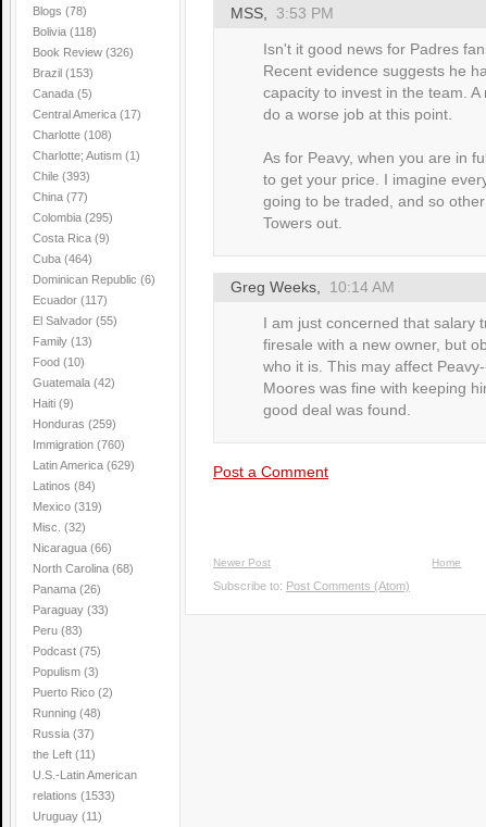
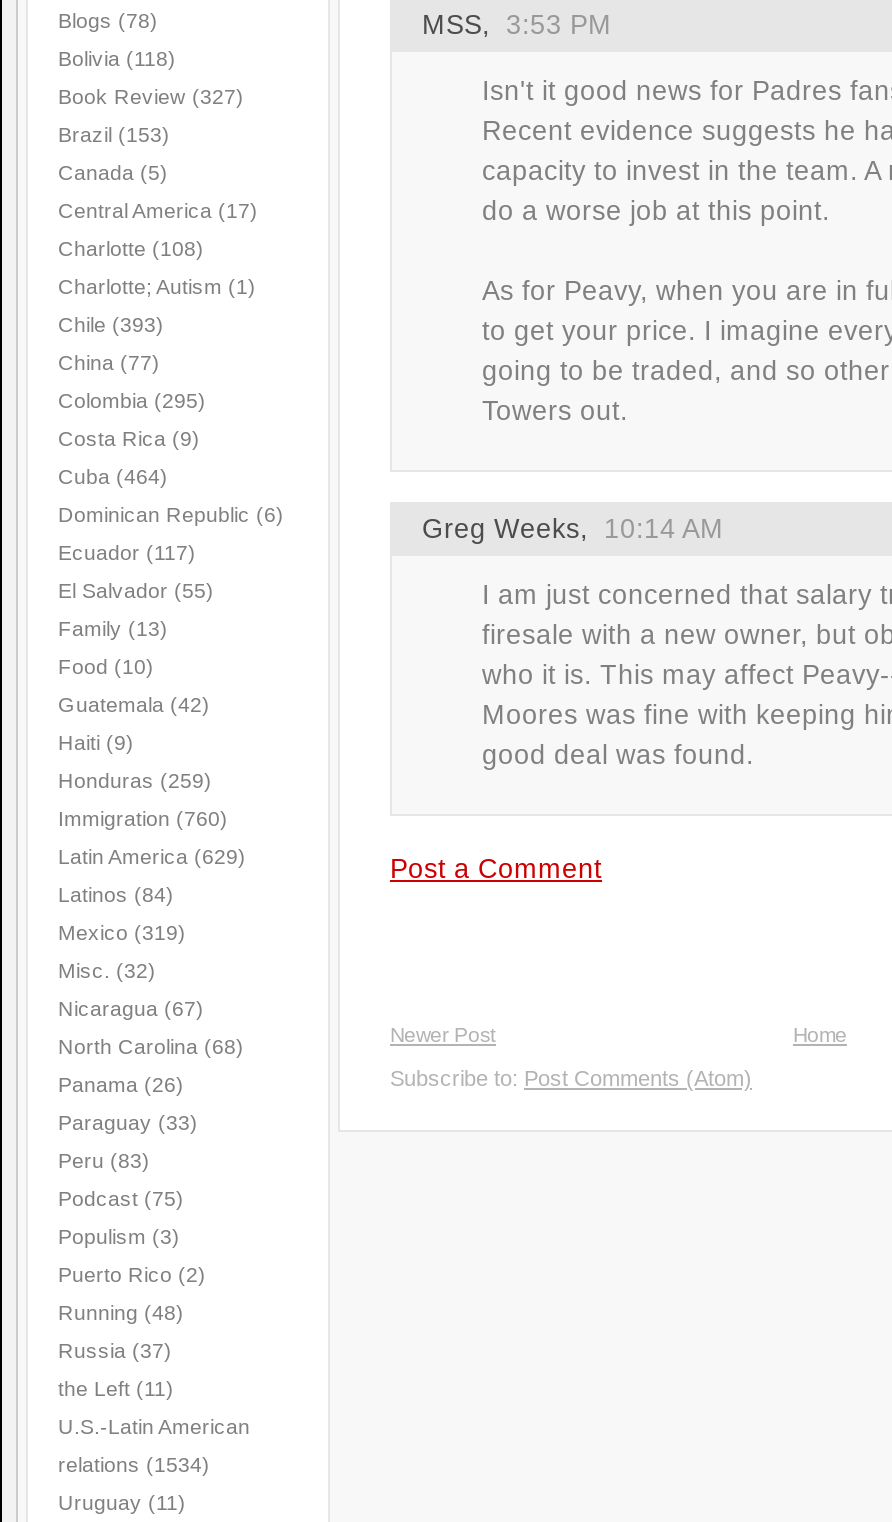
[33,46,134,59] Book Review (326) -> [58,84,244,108] Book Review (327)
[33,541,112,554] Nicaragua (66) -> [58,996,204,1020] Nicaragua (67)
[33,789,115,802] relations (1533) -> [58,1452,210,1476] relations (1534)

